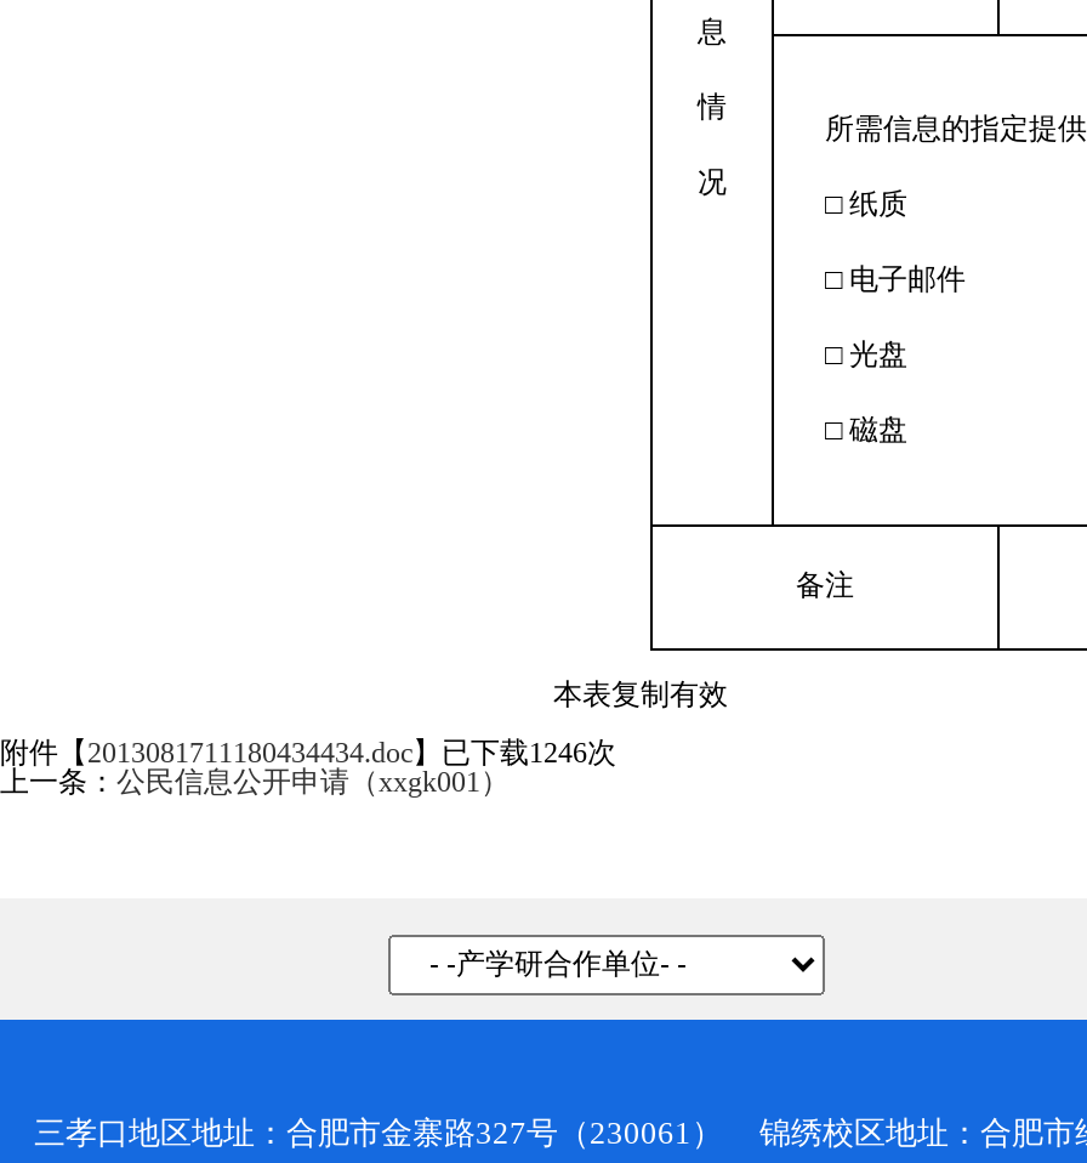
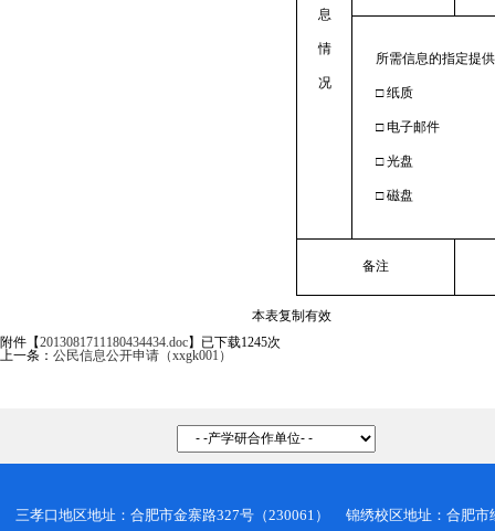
[0,736,616,770] 附件【2013081711180434434.doc】已下载1246次 -> [0,334,281,350] 附件【2013081711180434434.doc】已下载1245次

